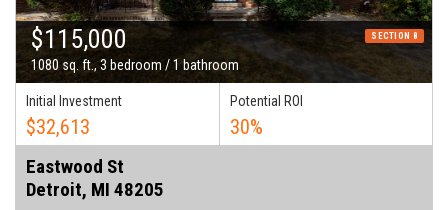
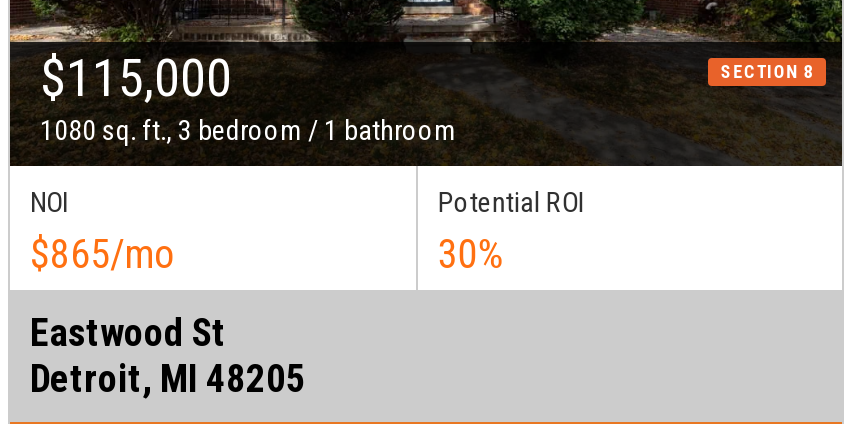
[26,93,122,139] Initial Investment | $32,613 -> [30,186,174,278] NOI | $865/mo

